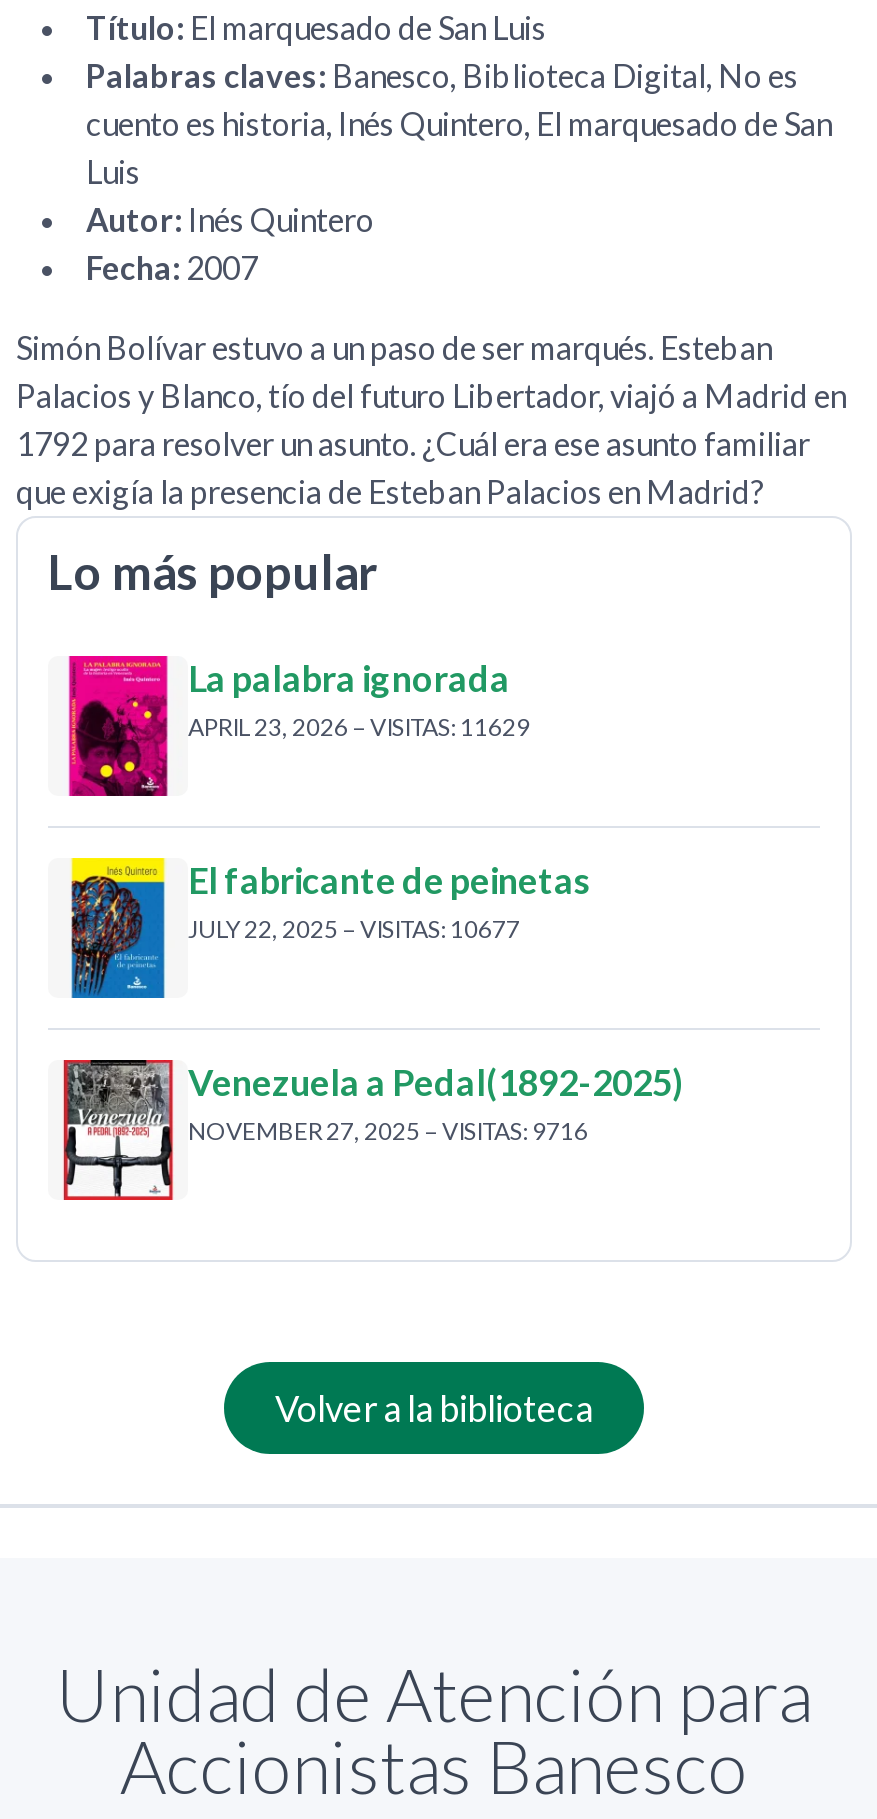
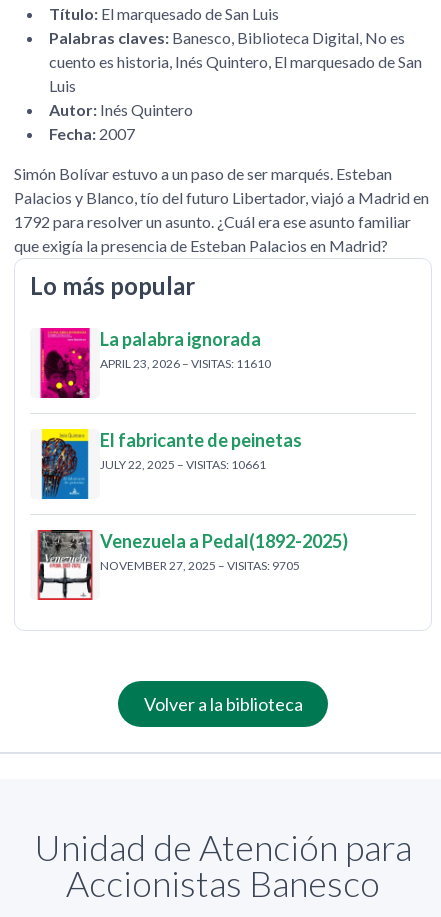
[188,711,530,741] APRIL 23, 2026 – VISITAS: 11629 -> [100,356,271,371] APRIL 23, 2026 – VISITAS: 11610
[188,913,520,943] JULY 22, 2025 – VISITAS: 10677 -> [100,457,266,472] JULY 22, 2025 – VISITAS: 10661
[188,1115,588,1145] NOVEMBER 27, 2025 – VISITAS: 9716 -> [100,558,300,573] NOVEMBER 27, 2025 – VISITAS: 9705

